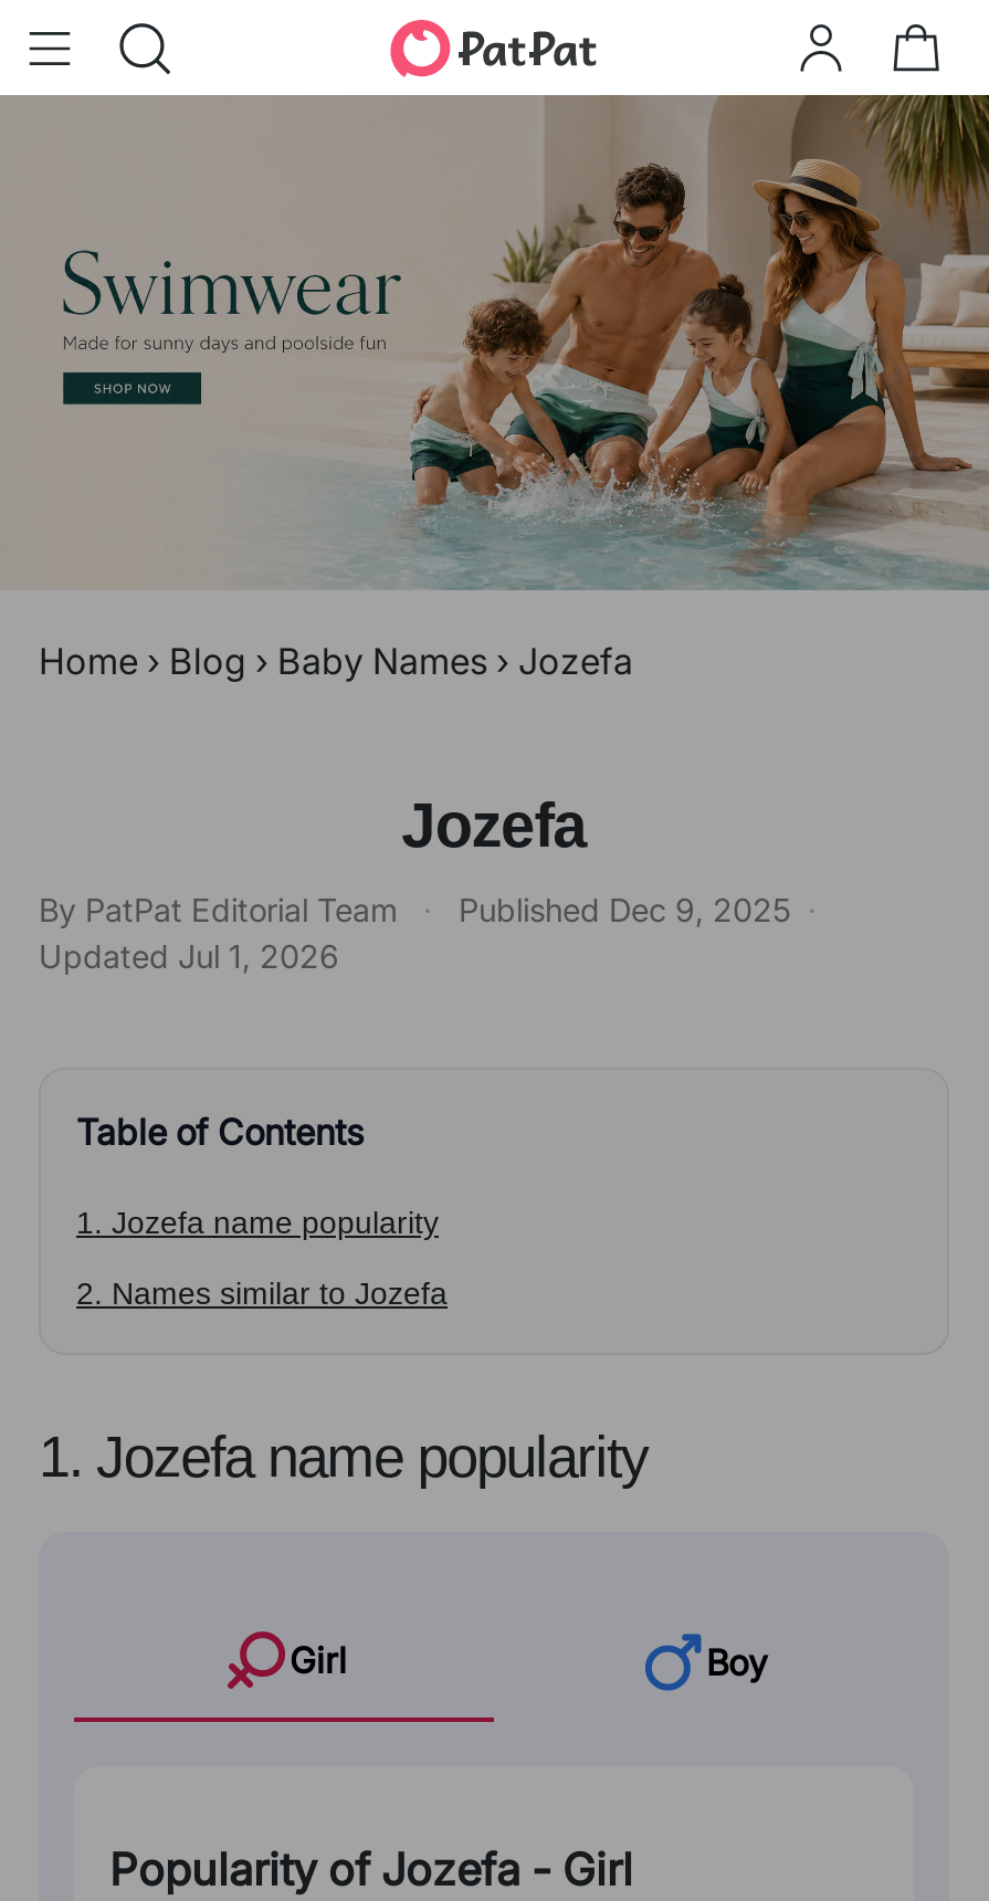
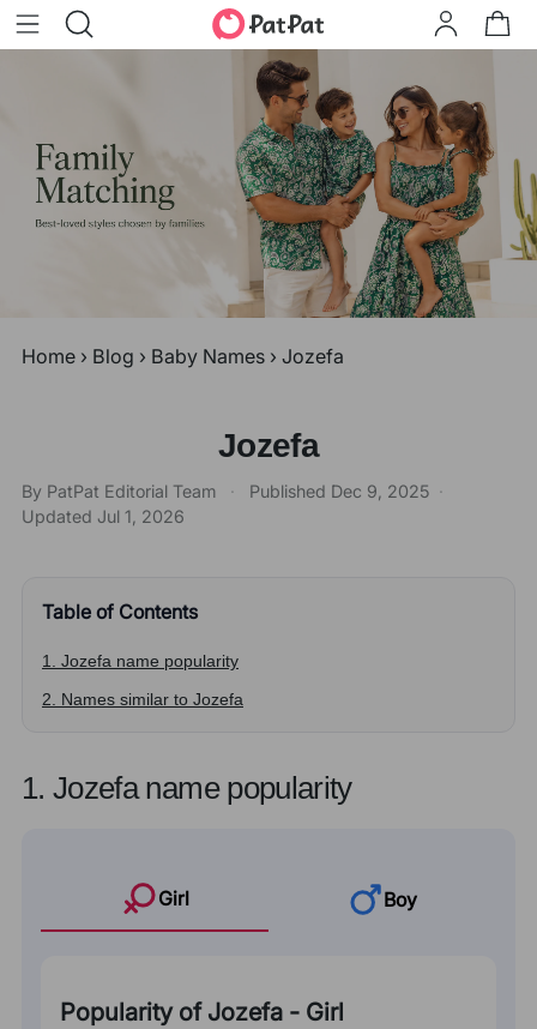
[61,95,982,590] [image] -> [35,49,533,318] [image]

